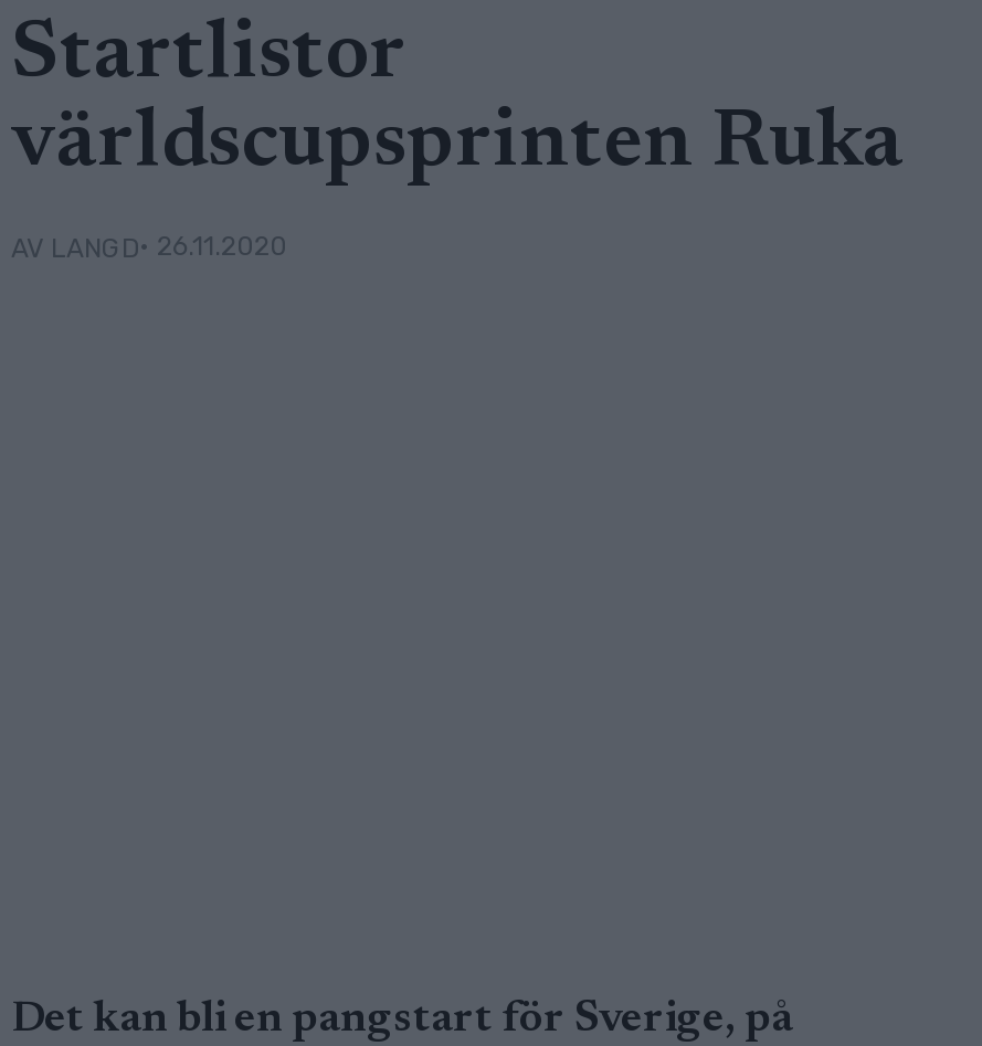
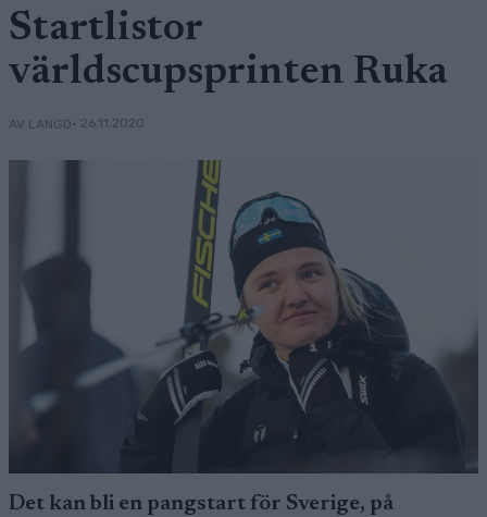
none -> [8,159,479,475] [image]

